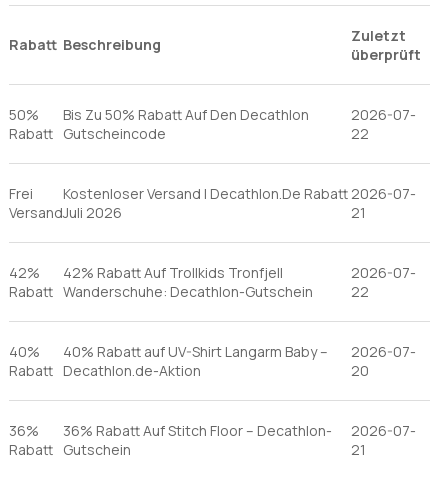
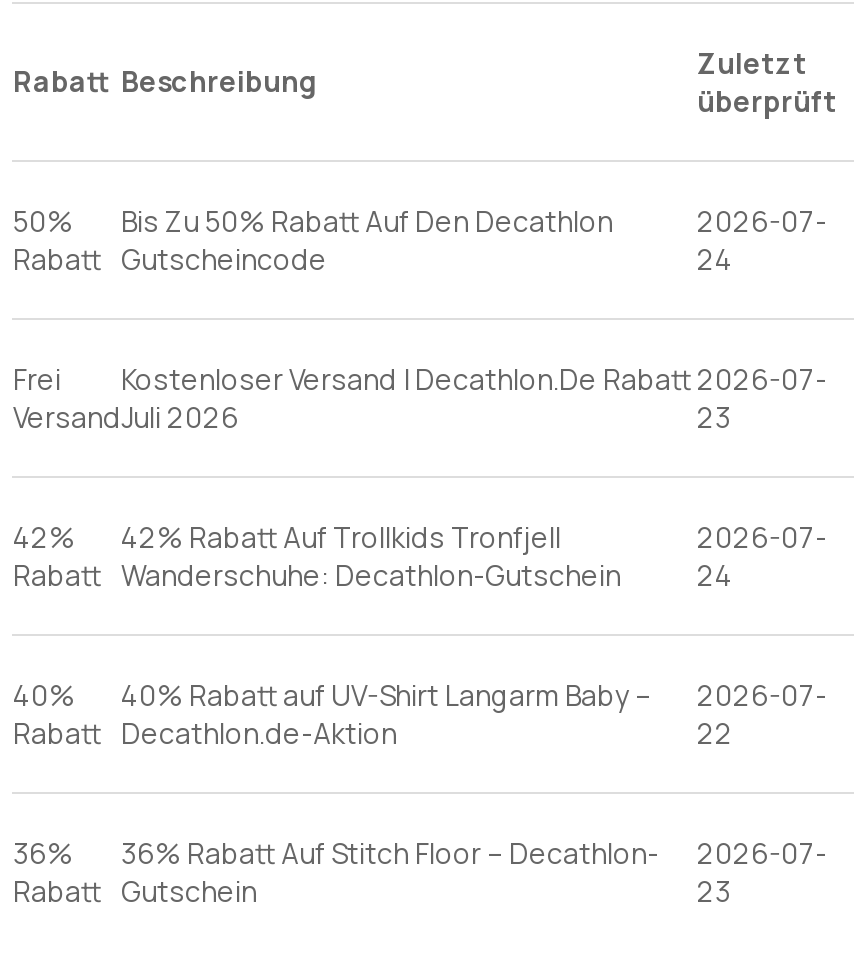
[351,124,369,143] 22 -> [697,239,733,277] 24
[351,203,366,222] 21 -> [697,397,731,435] 23
[9,282,369,301] Rabatt Wanderschuhe: Decathlon-Gutschein 22 -> [13,555,733,593] Rabatt Wanderschuhe: Decathlon-Gutschein 24
[351,361,369,380] 20 -> [697,713,733,751] 22
[351,440,366,459] 21 -> [697,871,731,909] 23

